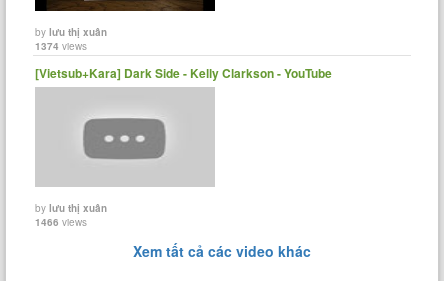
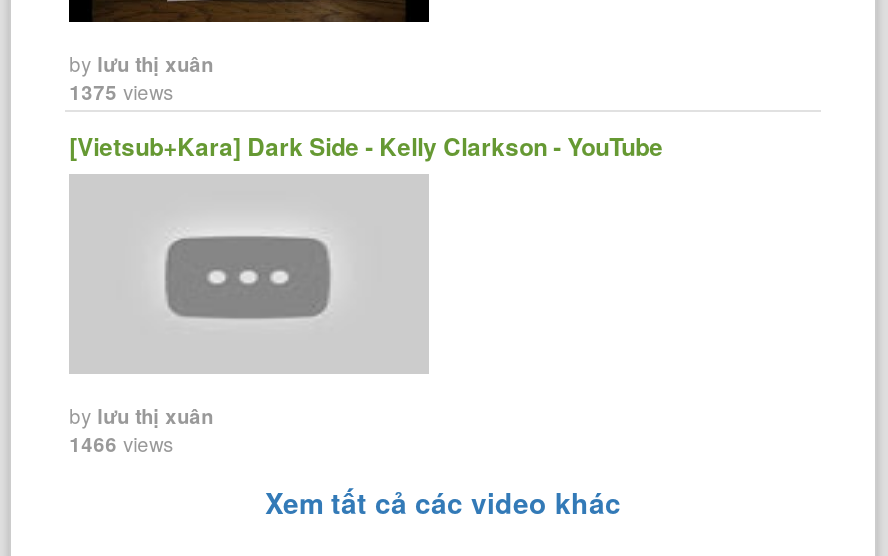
[35,38,87,52] 1374 views -> [69,77,173,105] 1375 views

